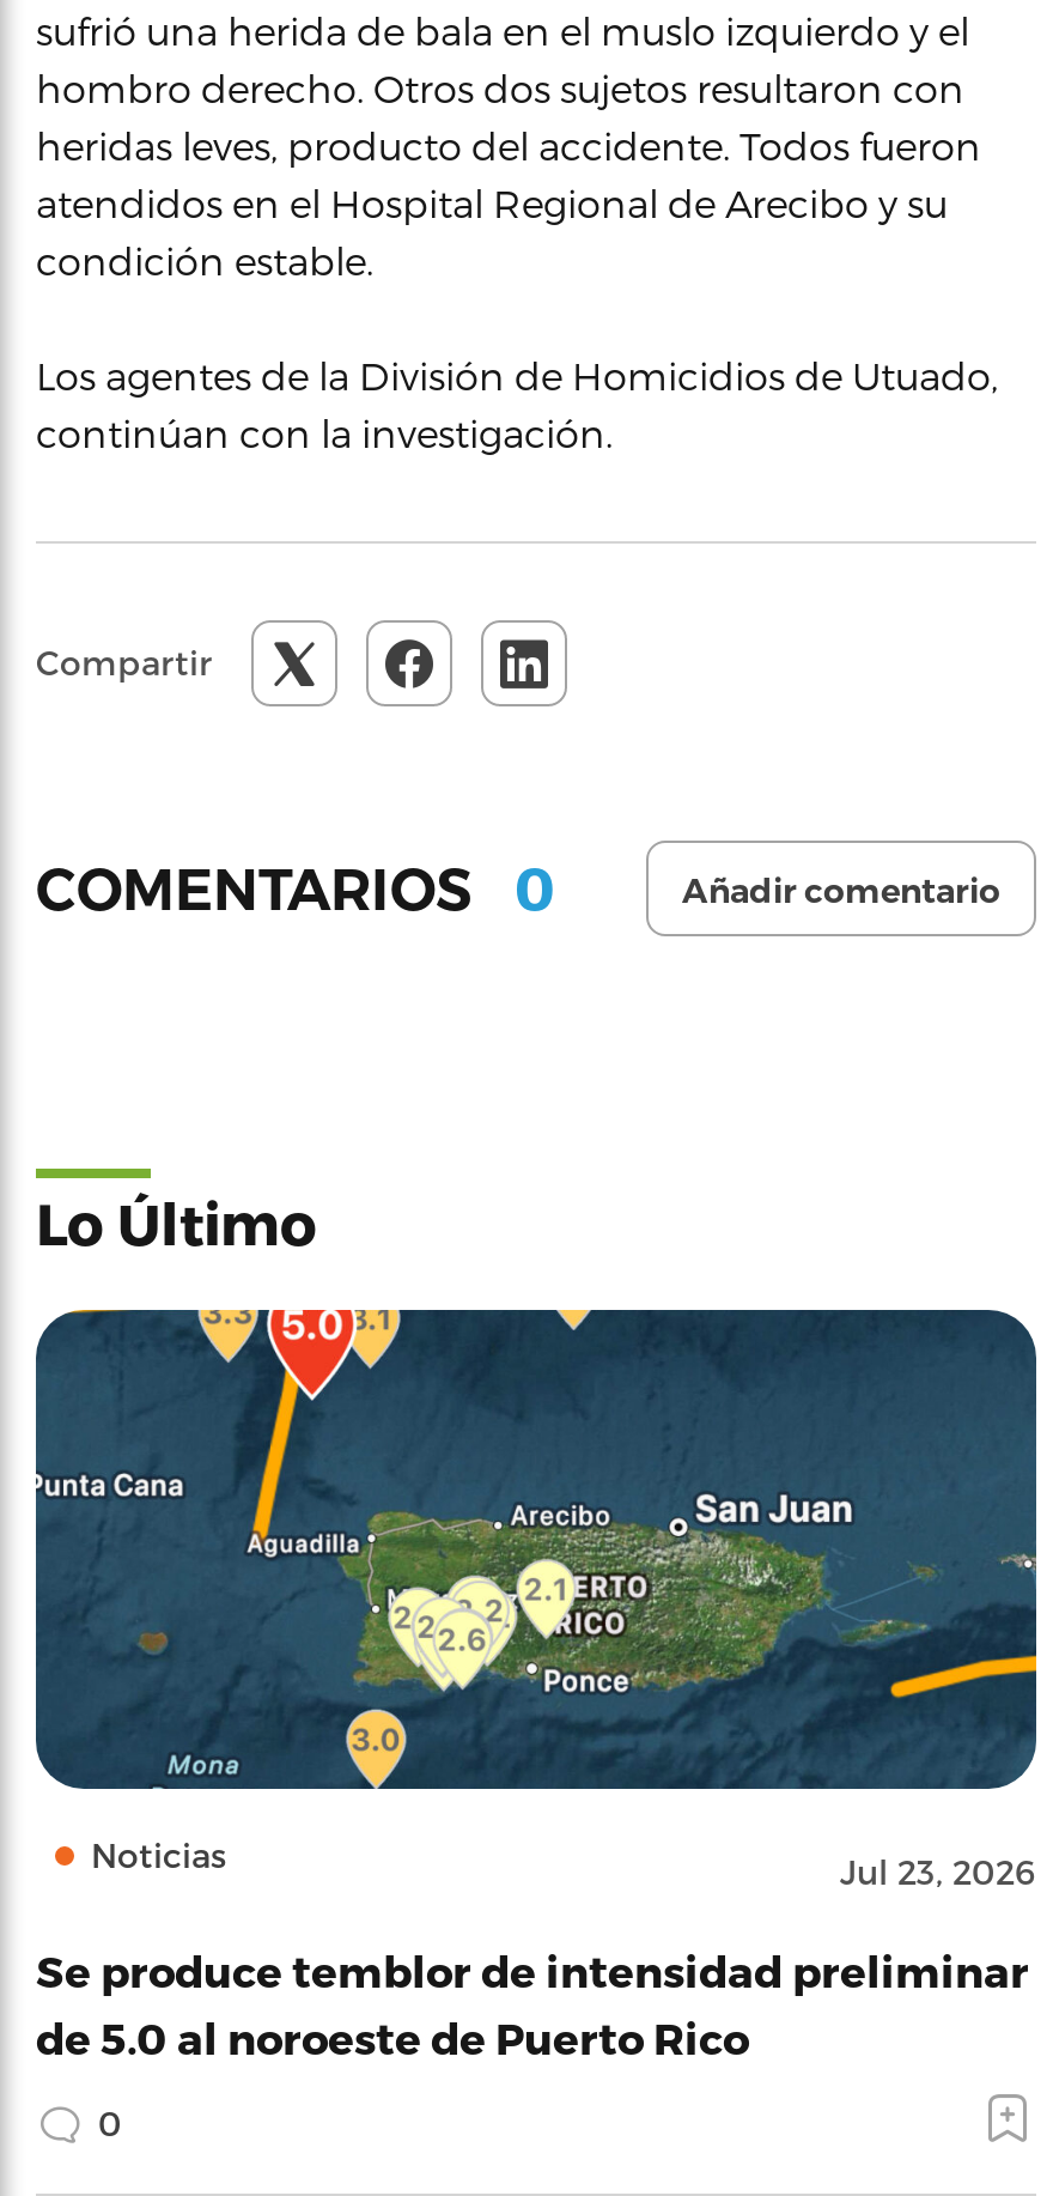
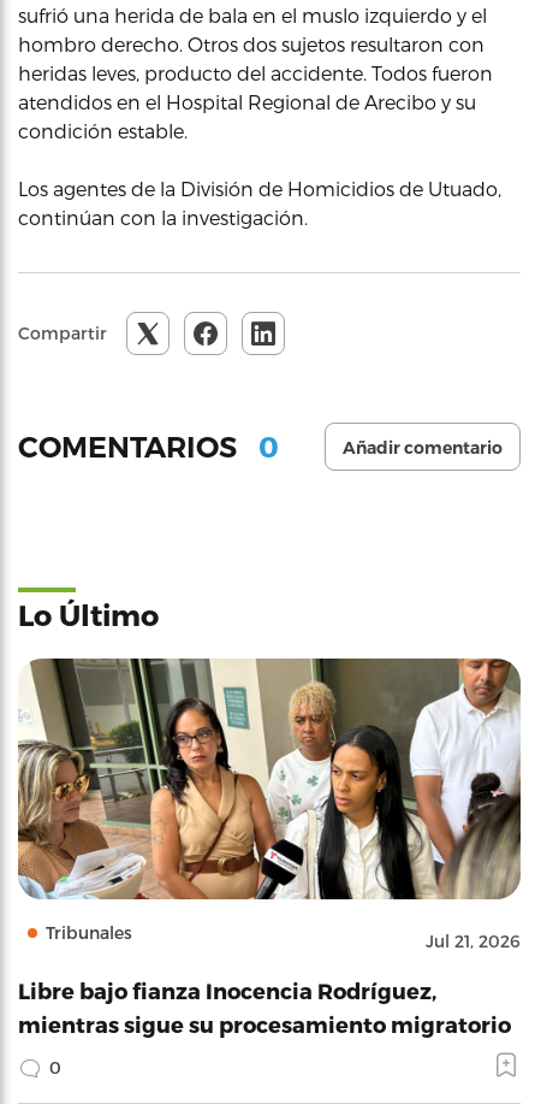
[34,1308,1039,1892] [image] | Noticias | Jul 23, 2026 -> [17,657,522,951] [image] | Tribunales | Jul 21, 2026
[36,1945,1029,2062] Se produce temblor de intensidad preliminar | de 5.0 al noroeste de Puerto Rico -> [18,978,511,1037] Libre bajo fianza Inocencia Rodríguez, | mientras sigue su procesamiento migratorio

